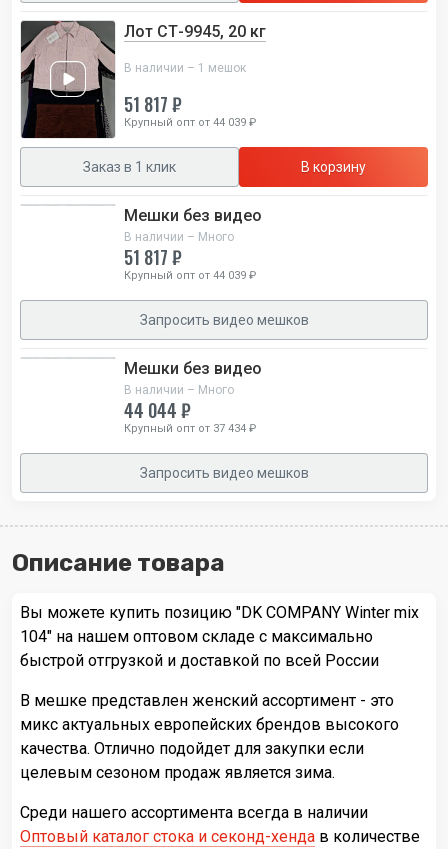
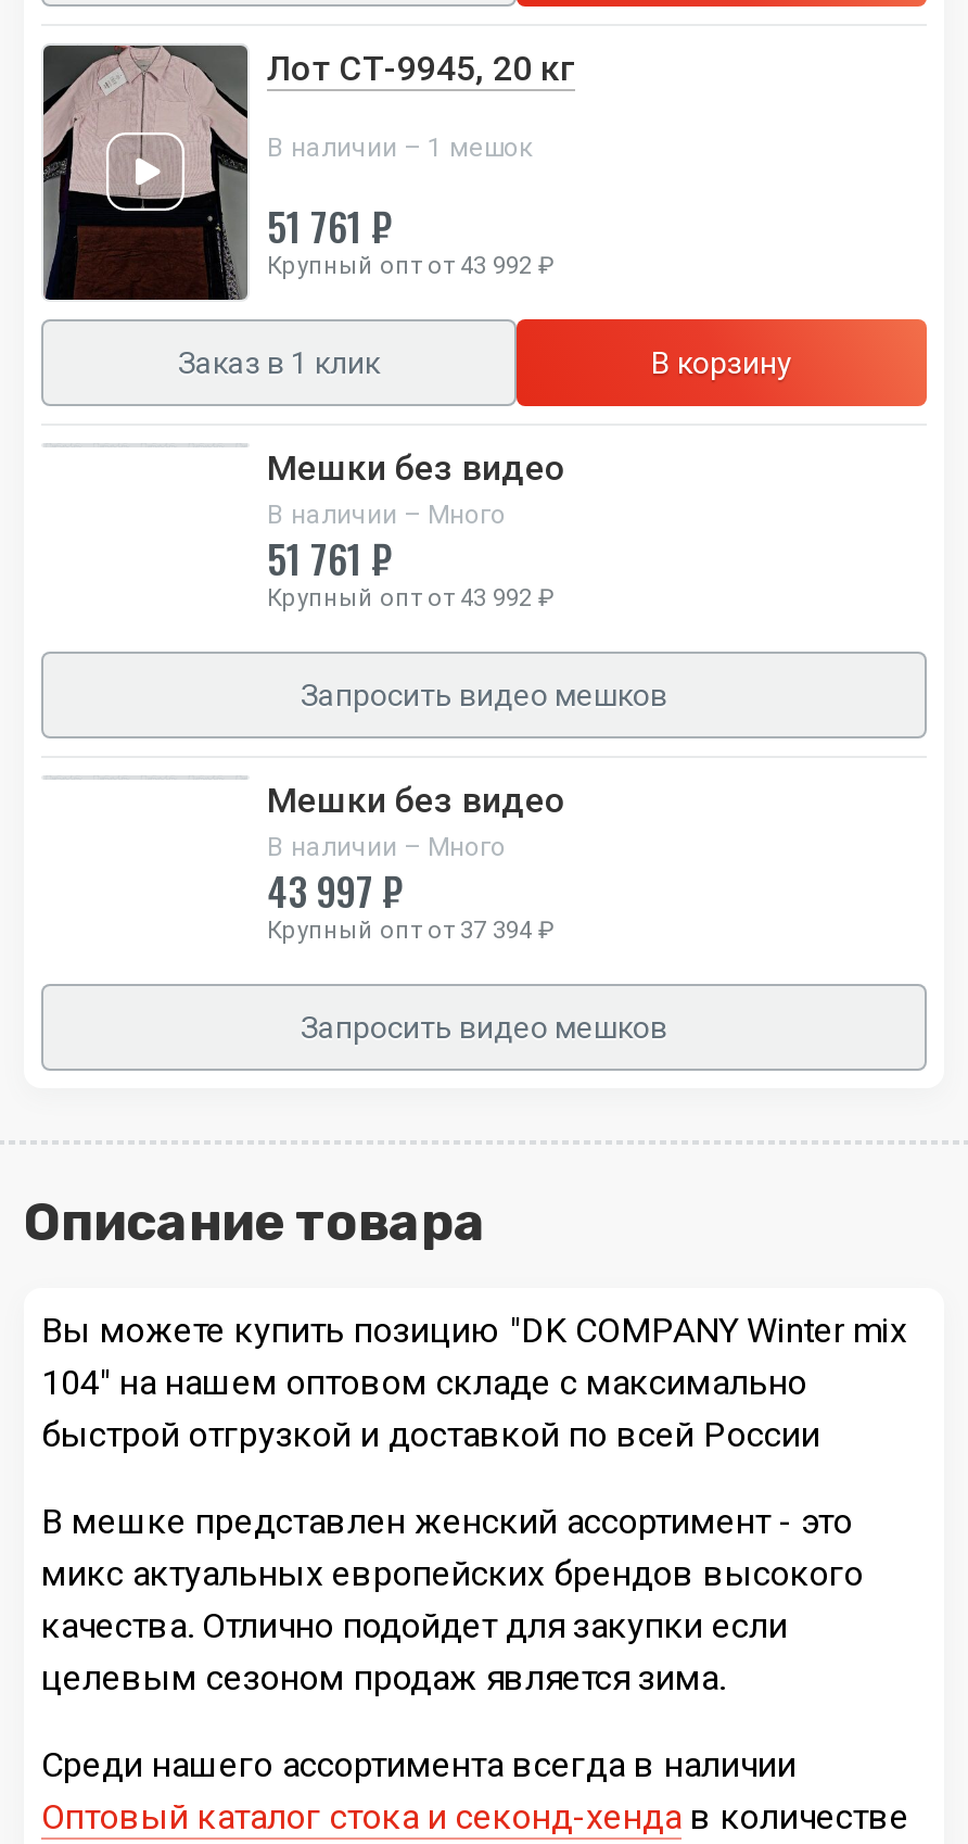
[124,91,182,117] 51 817 ₽ -> [267,198,393,254] 51 761 ₽
[124,116,256,129] Крупный опт от 44 039 ₽ -> [267,252,553,280] Крупный опт от 43 992 ₽
[124,244,182,270] 51 817 ₽ -> [267,530,393,586] 51 761 ₽
[124,269,256,282] Крупный опт от 44 039 ₽ -> [267,584,553,612] Крупный опт от 43 992 ₽
[124,397,191,423] 44 044 ₽ -> [267,862,404,919] 43 997 ₽
[124,422,256,435] Крупный опт от 37 434 ₽ -> [267,917,553,945] Крупный опт от 37 394 ₽

